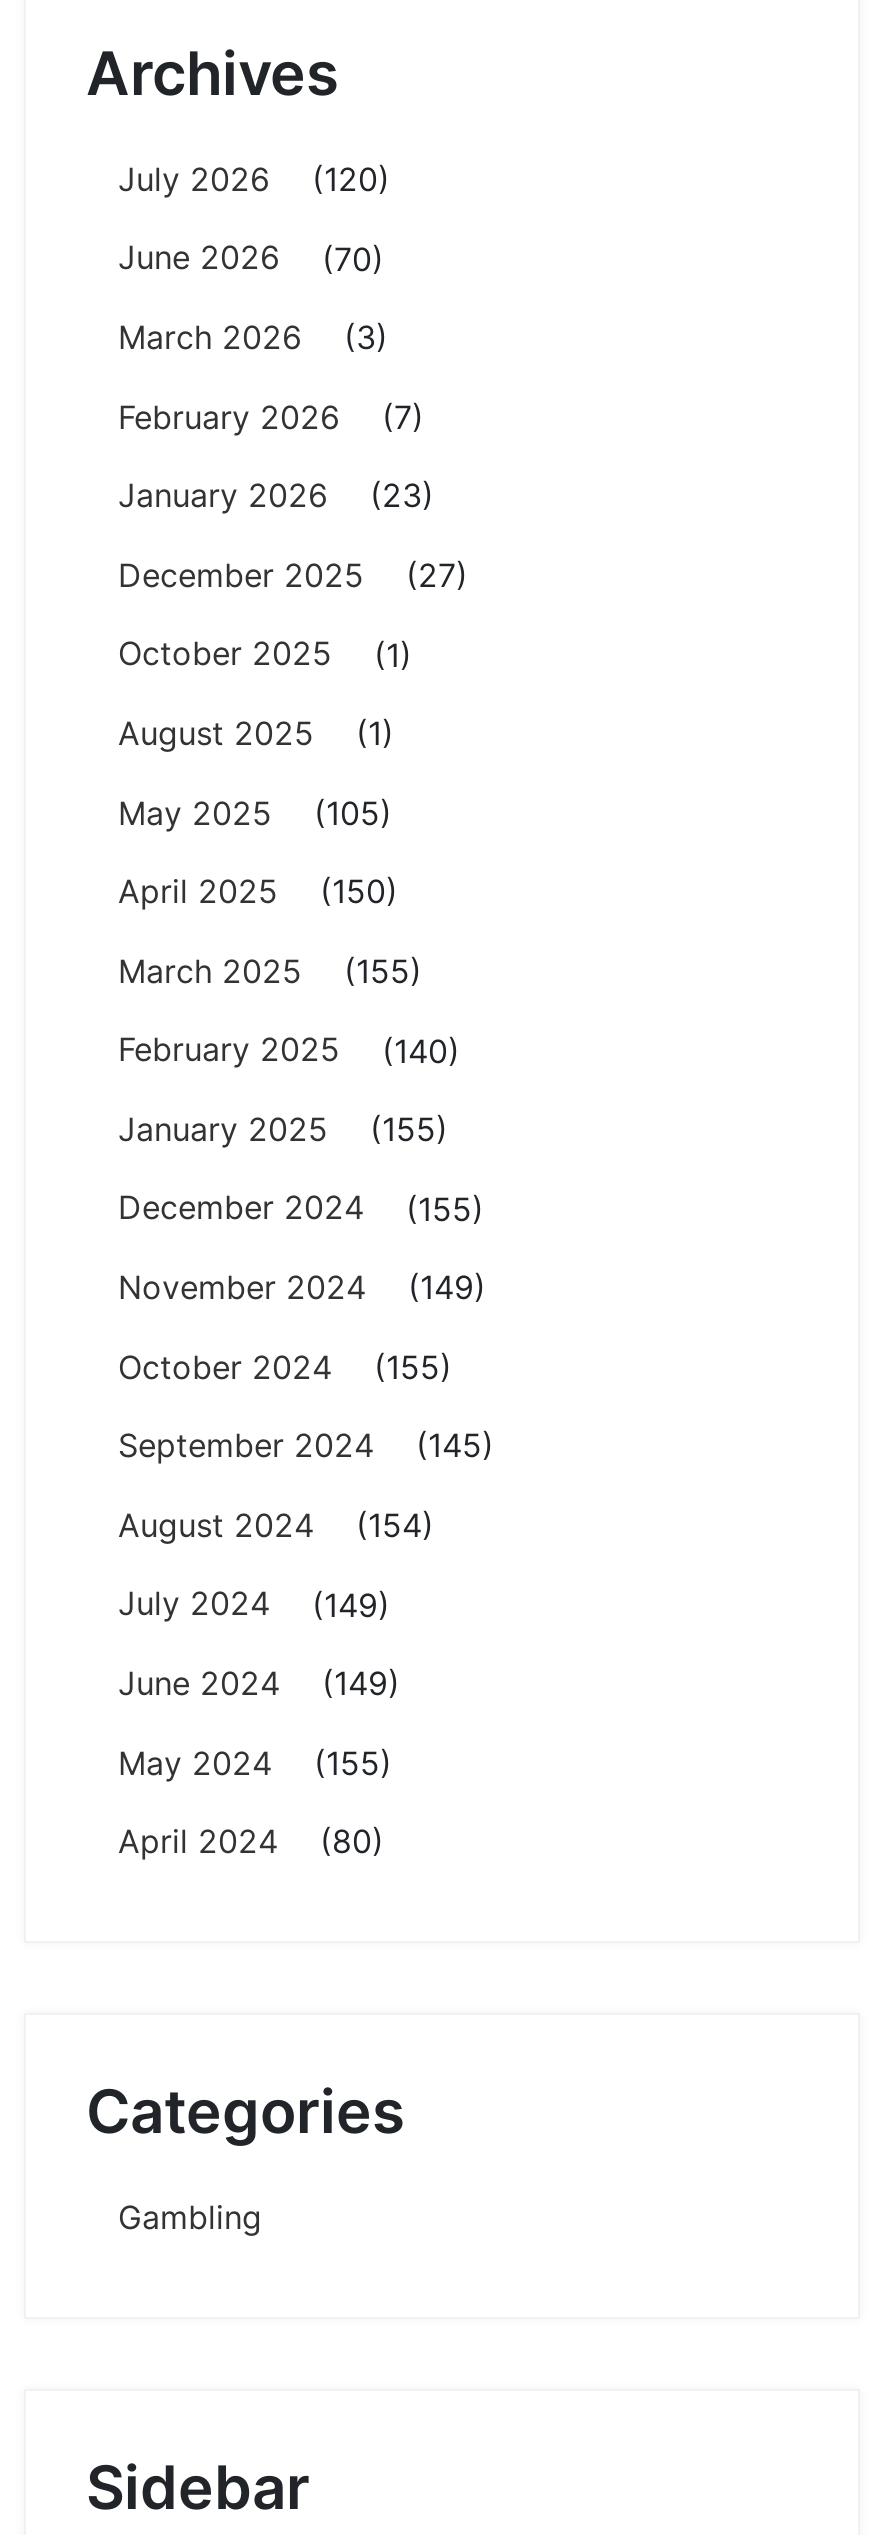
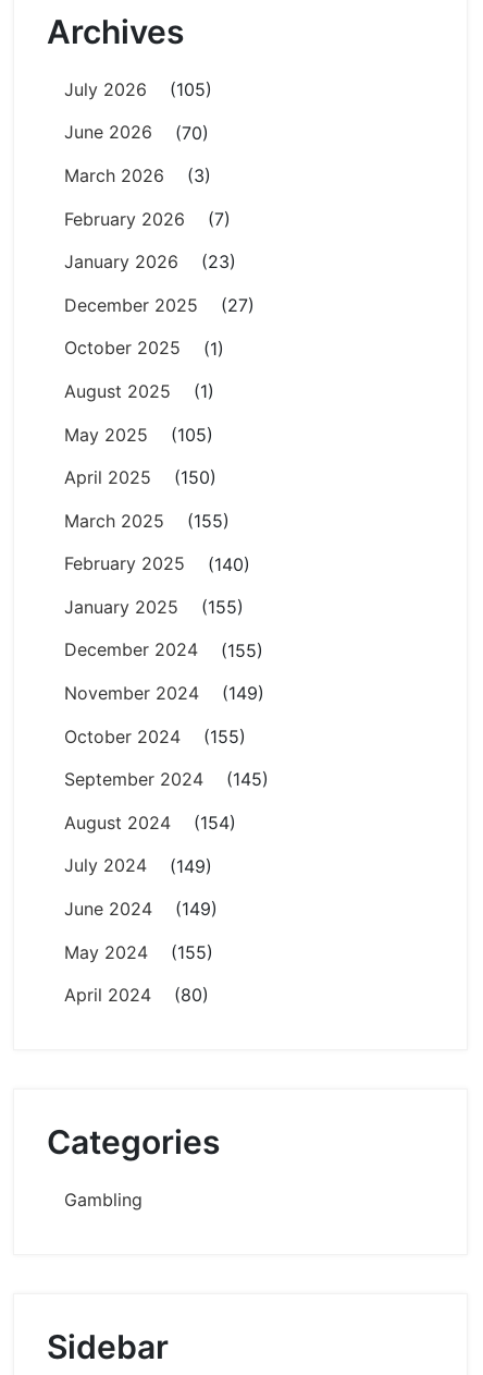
[118,159,390,199] July 2026 (120) -> [64,78,212,100] July 2026 (105)

